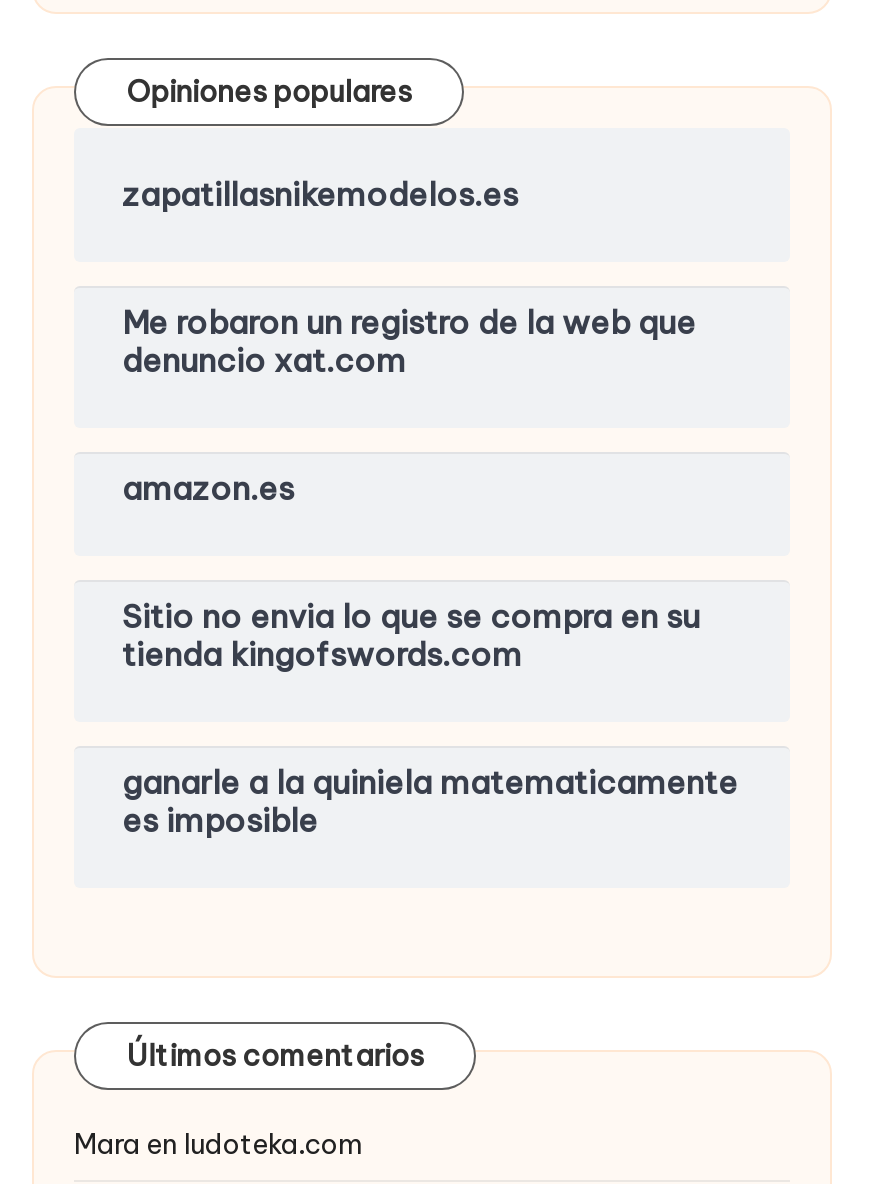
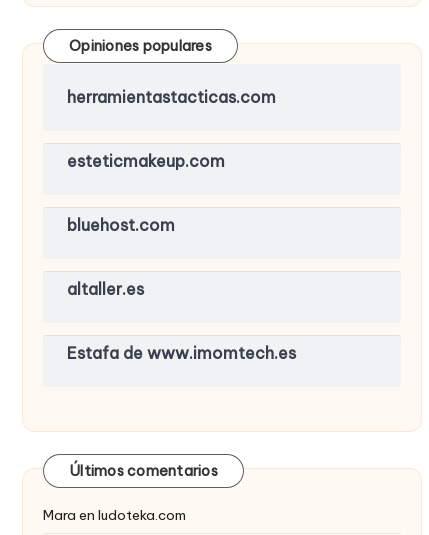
[122,174,518,214] zapatillasnikemodelos.es -> [67,87,276,107] herramientastacticas.com
[122,302,696,380] Me robaron un registro de la web que | denuncio xat.com -> [67,151,225,171] esteticmakeup.com
[122,468,294,508] amazon.es -> [67,215,175,235] bluehost.com
[122,596,700,674] Sitio no envia lo que se compra en su | tienda kingofswords.com -> [67,279,144,299] altaller.es
[122,762,738,840] ganarle a la quiniela matematicamente | es imposible -> [67,343,296,363] Estafa de www.imomtech.es

